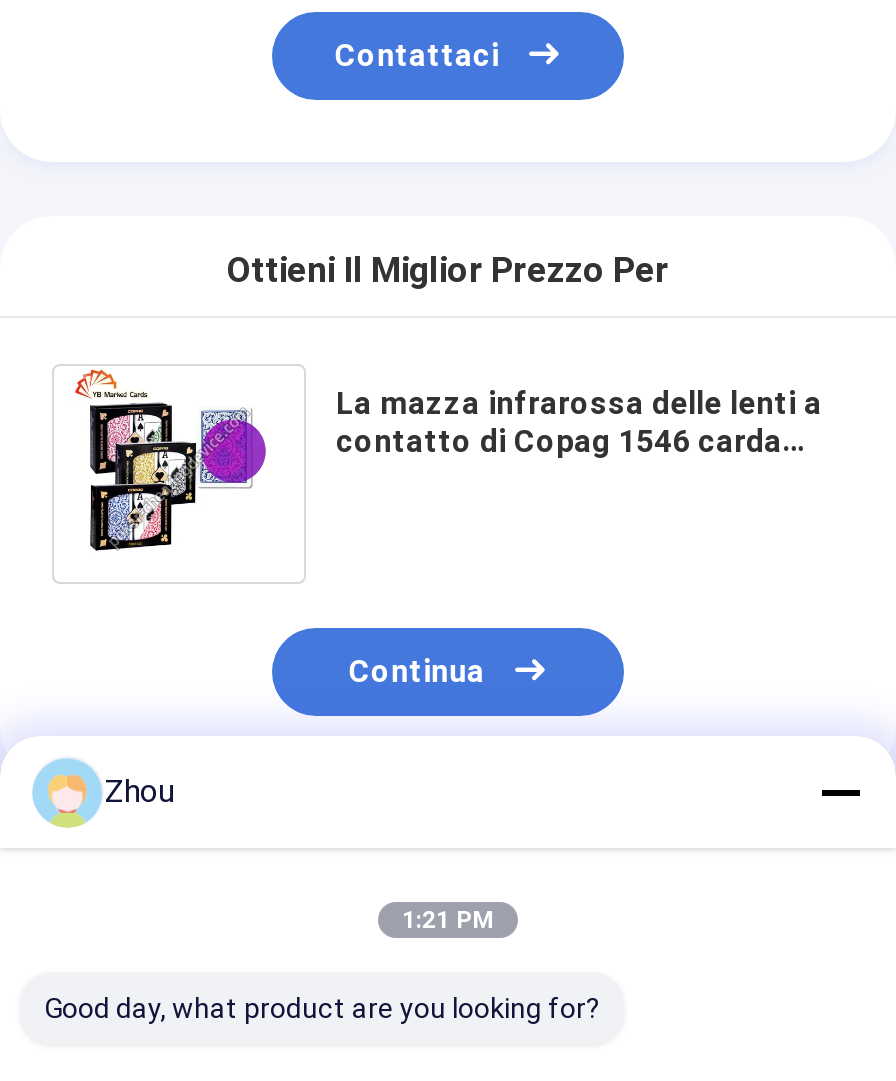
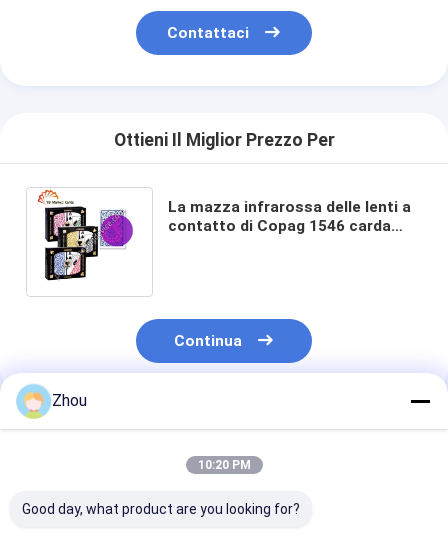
[402,906,494,934] 1:21 PM -> [197,458,250,472] 10:20 PM

